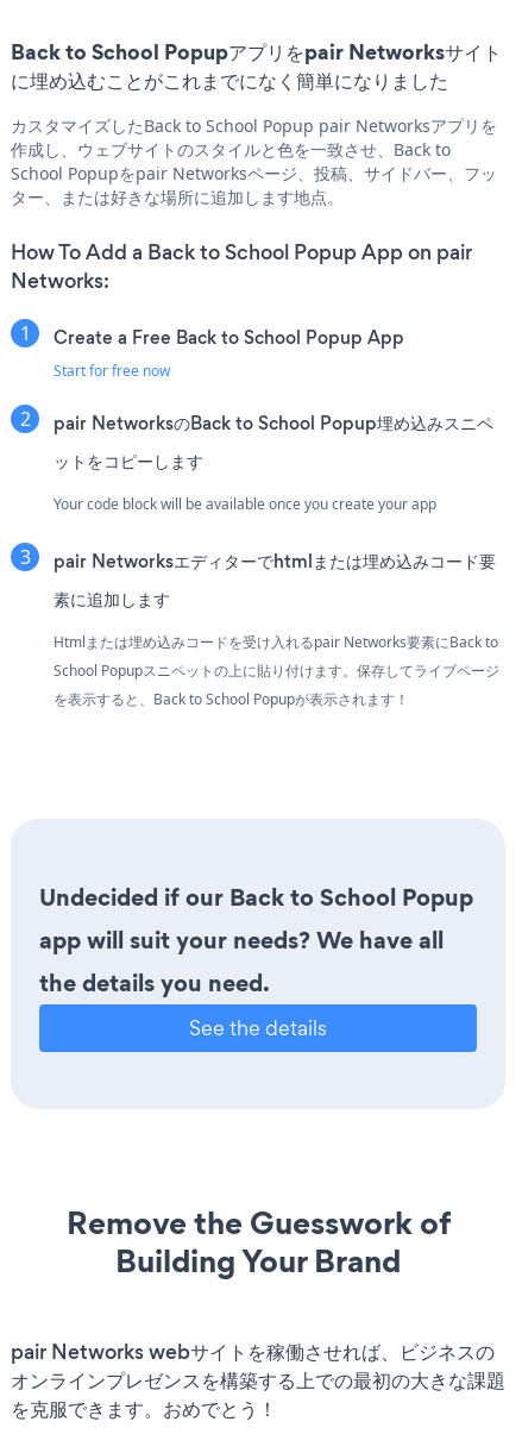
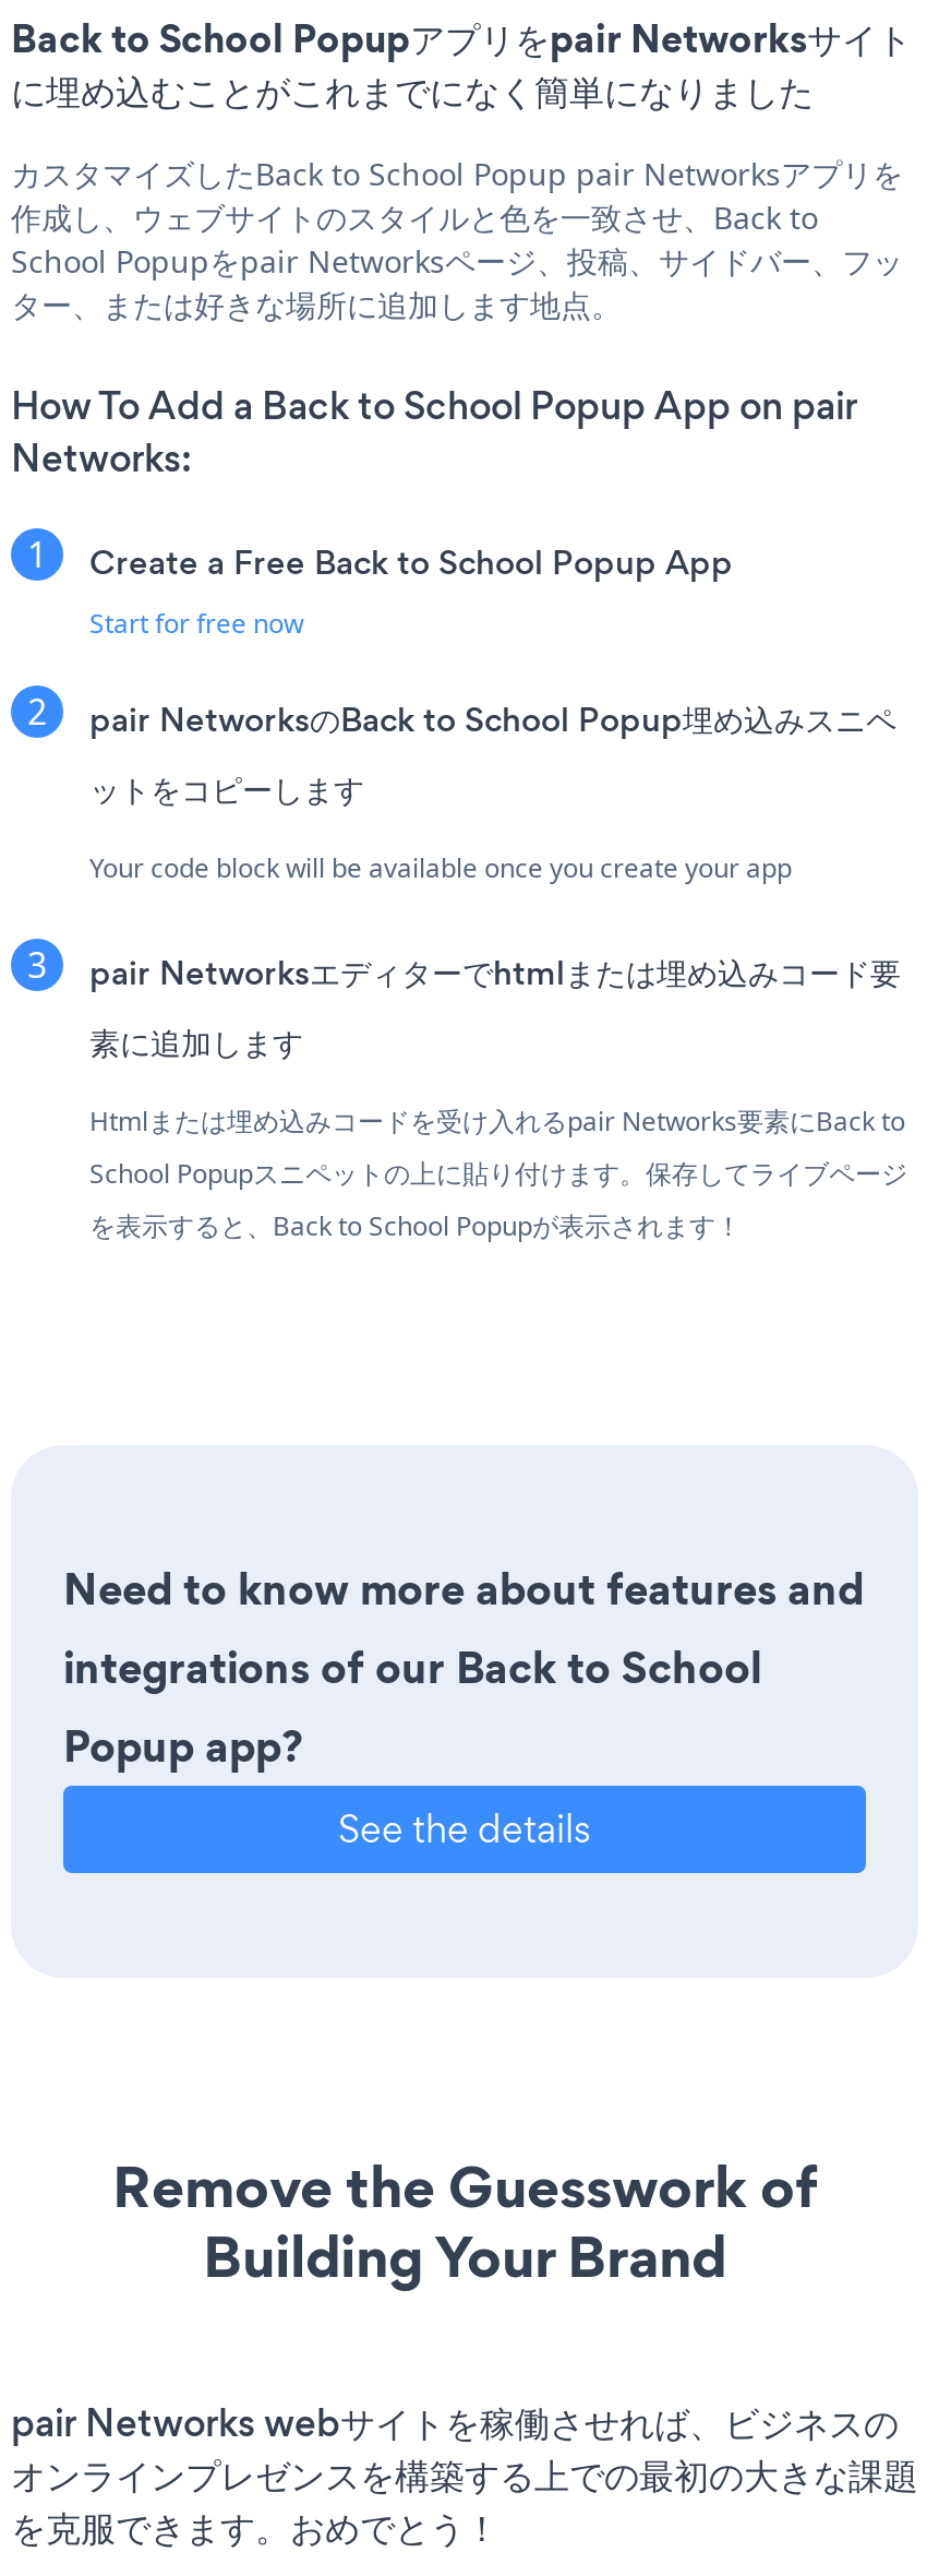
[39,880,473,999] Undecided if our Back to School Popup | app will suit your needs? We have all | the details you need. -> [63,1558,864,1776] Need to know more about features and | integrations of our Back to School | Popup app?

